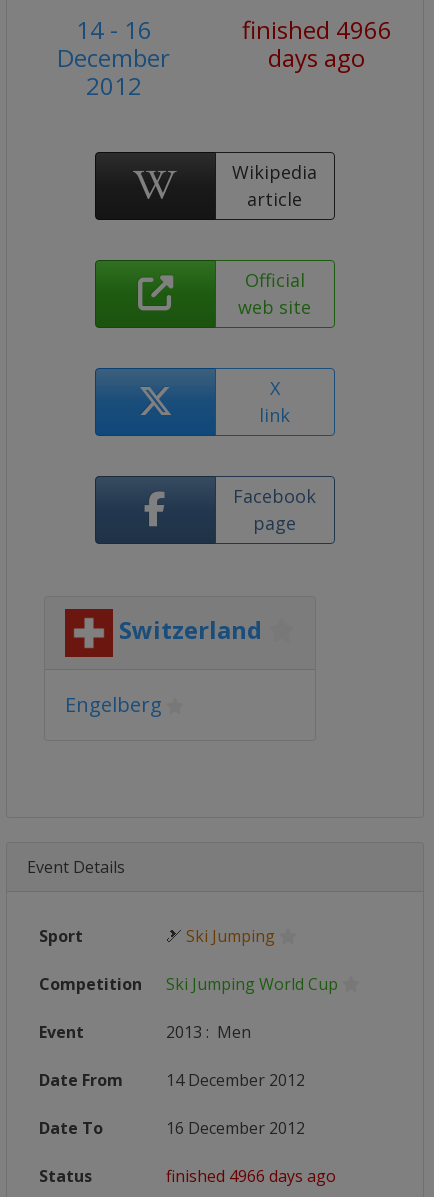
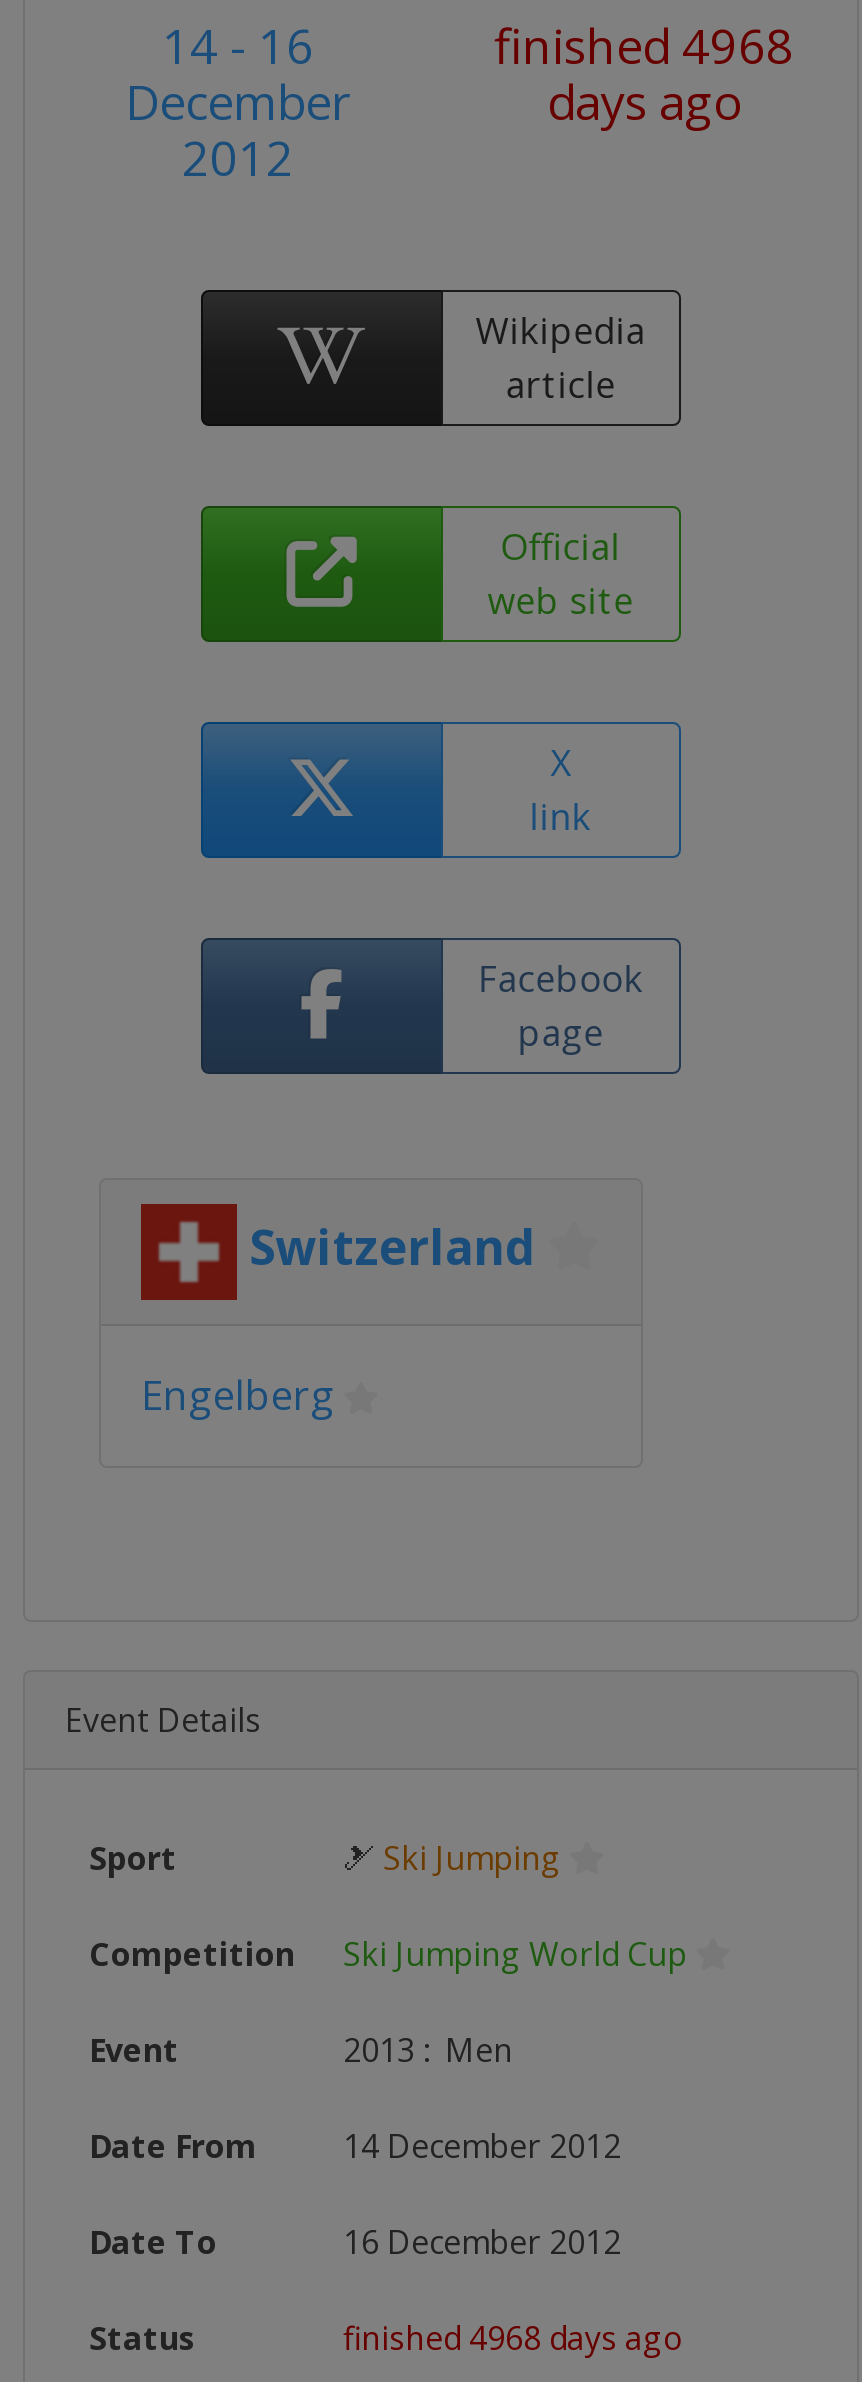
[241,13,391,46] finished 4966 -> [494,12,794,78] finished 4968
[166,1165,336,1187] finished 4966 days ago -> [343,2316,683,2360] finished 4968 days ago

